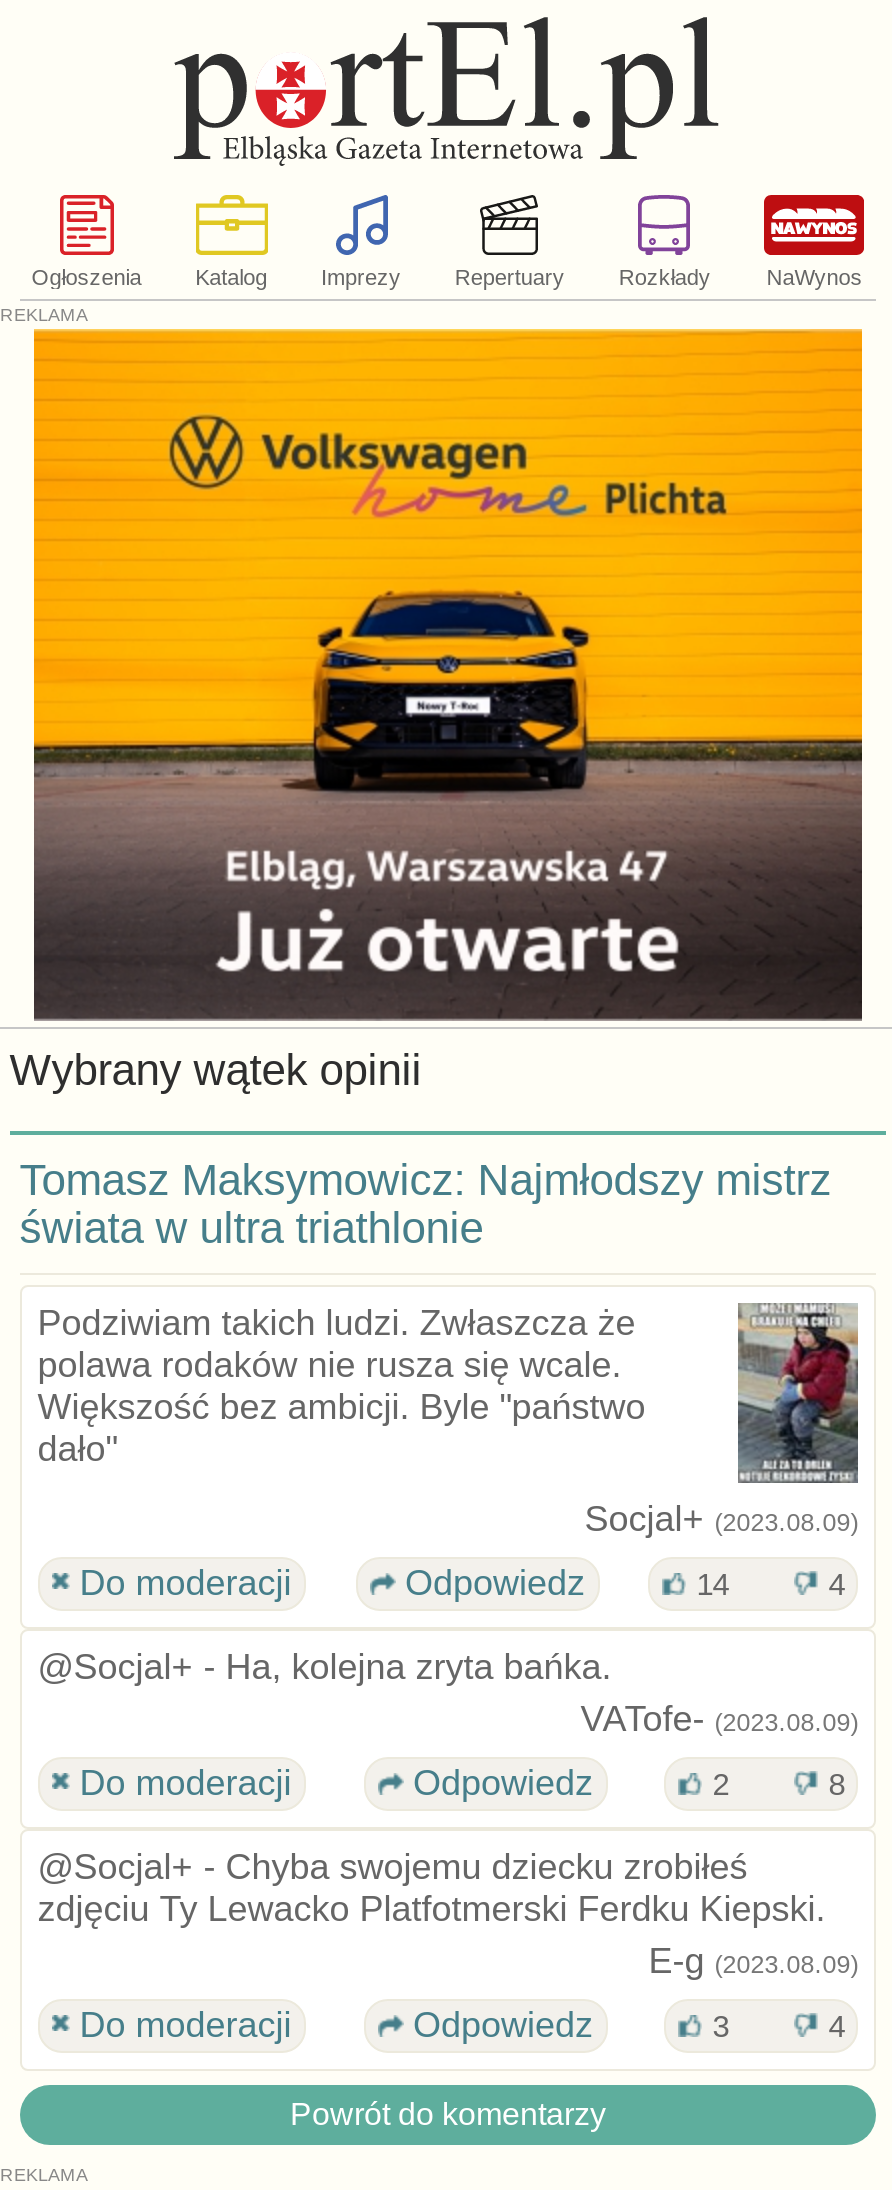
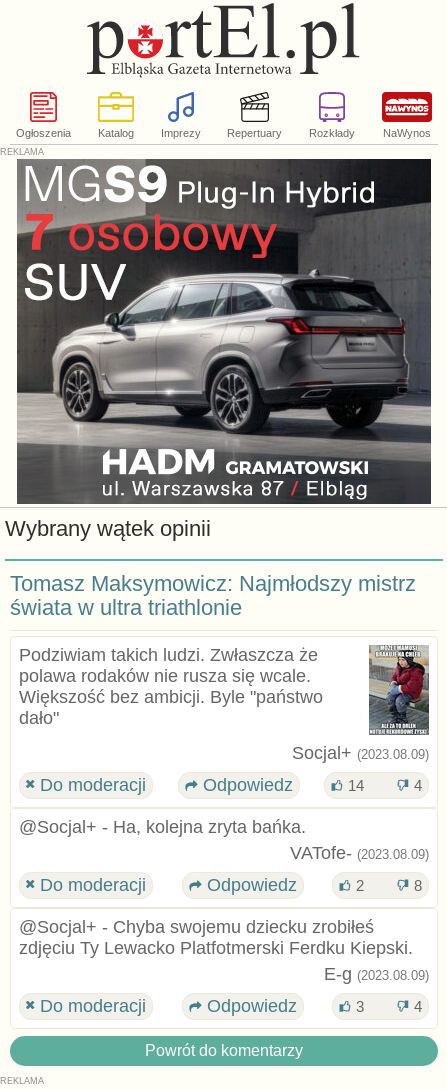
[32,327,864,1021] [image] -> [16,158,432,504] [image]

